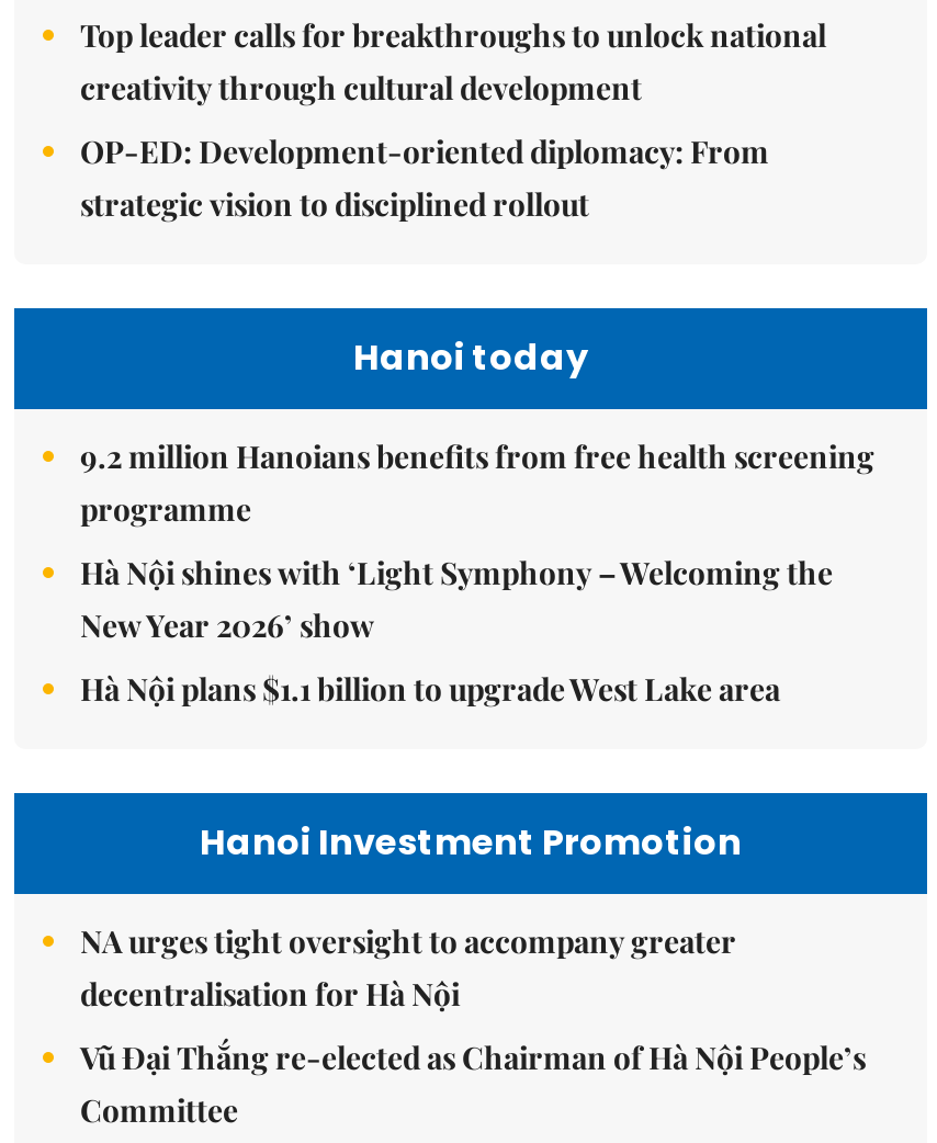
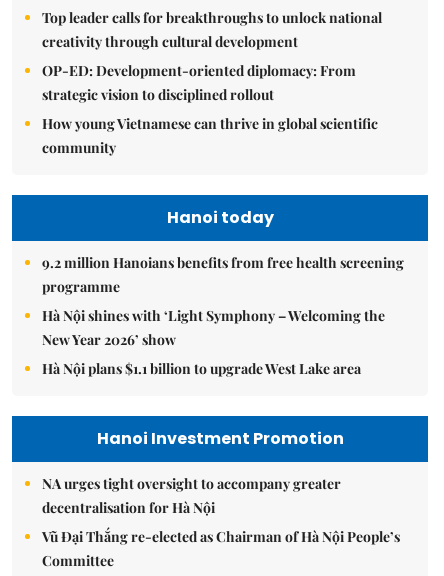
none -> [42,114,378,157] How young Vietnamese can thrive in global scientific | community

